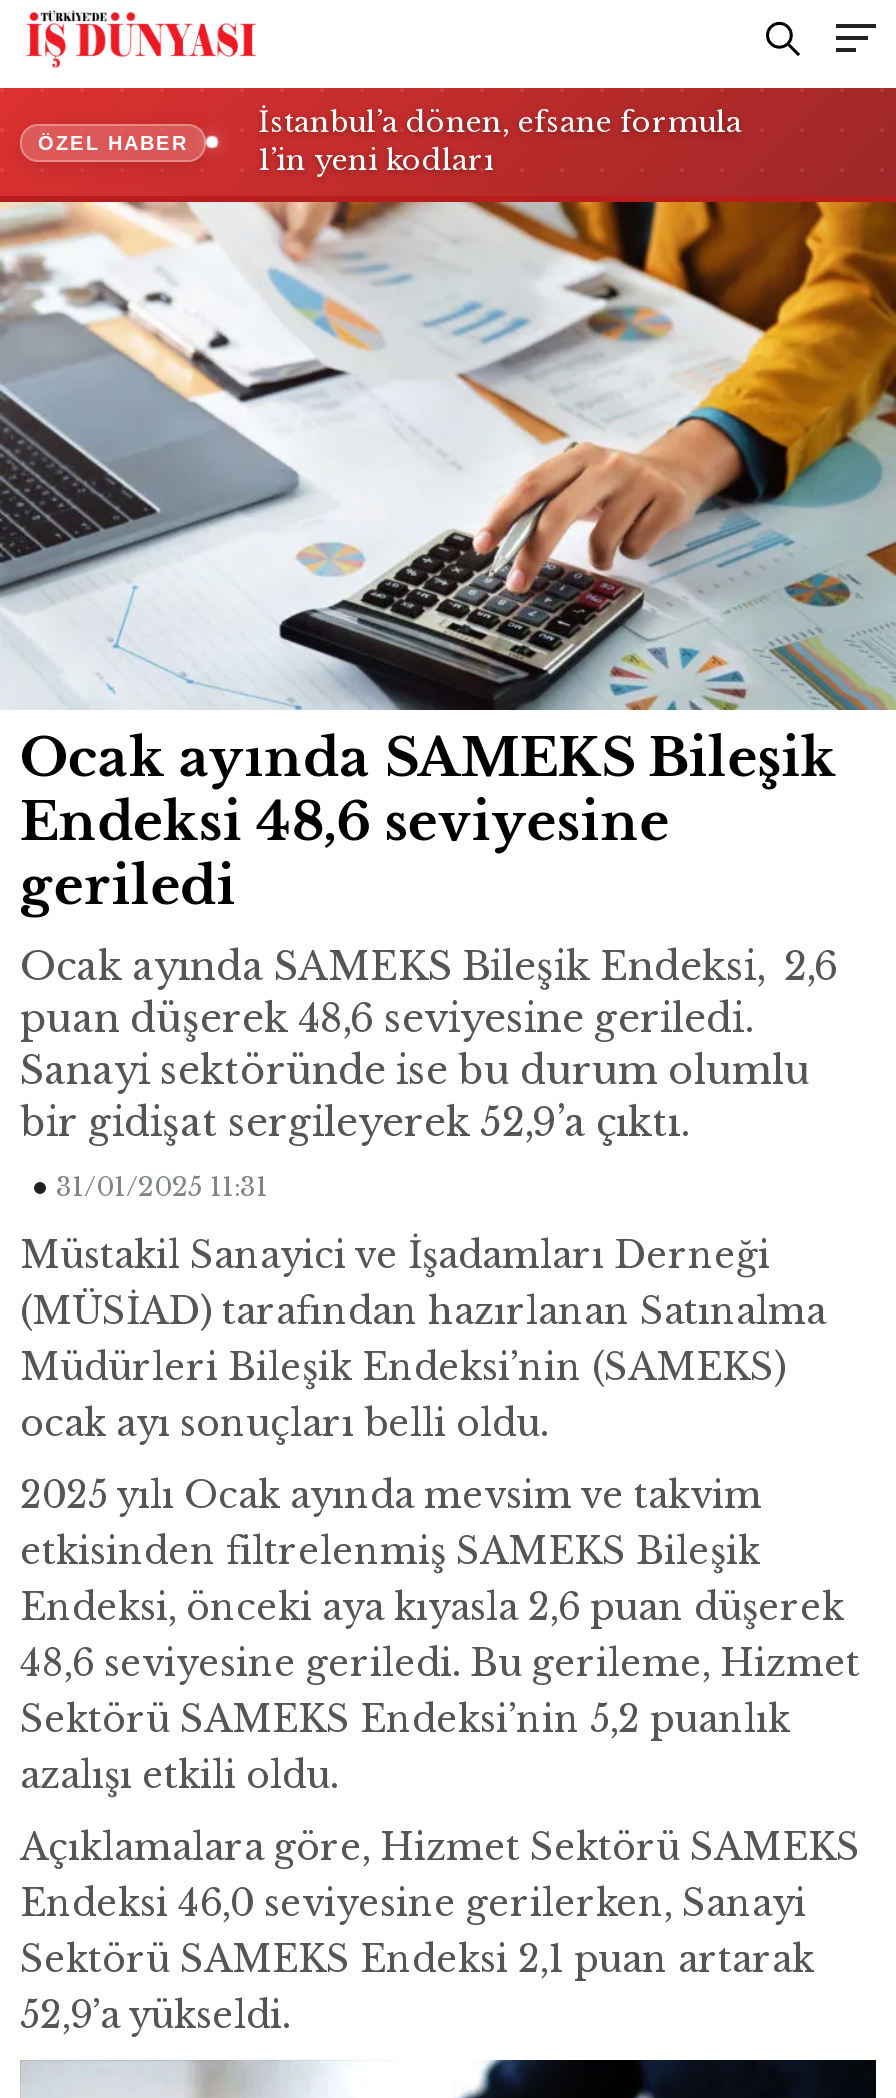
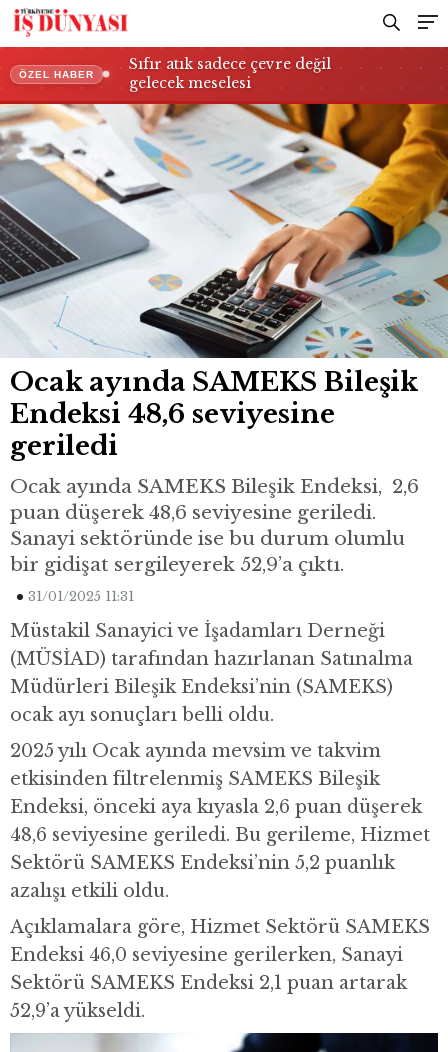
[258,104,742,178] İstanbul’a dönen, efsane formula | 1’in yeni kodları -> [129,55,331,92] Sıfır atık sadece çevre değil | gelecek meselesi

